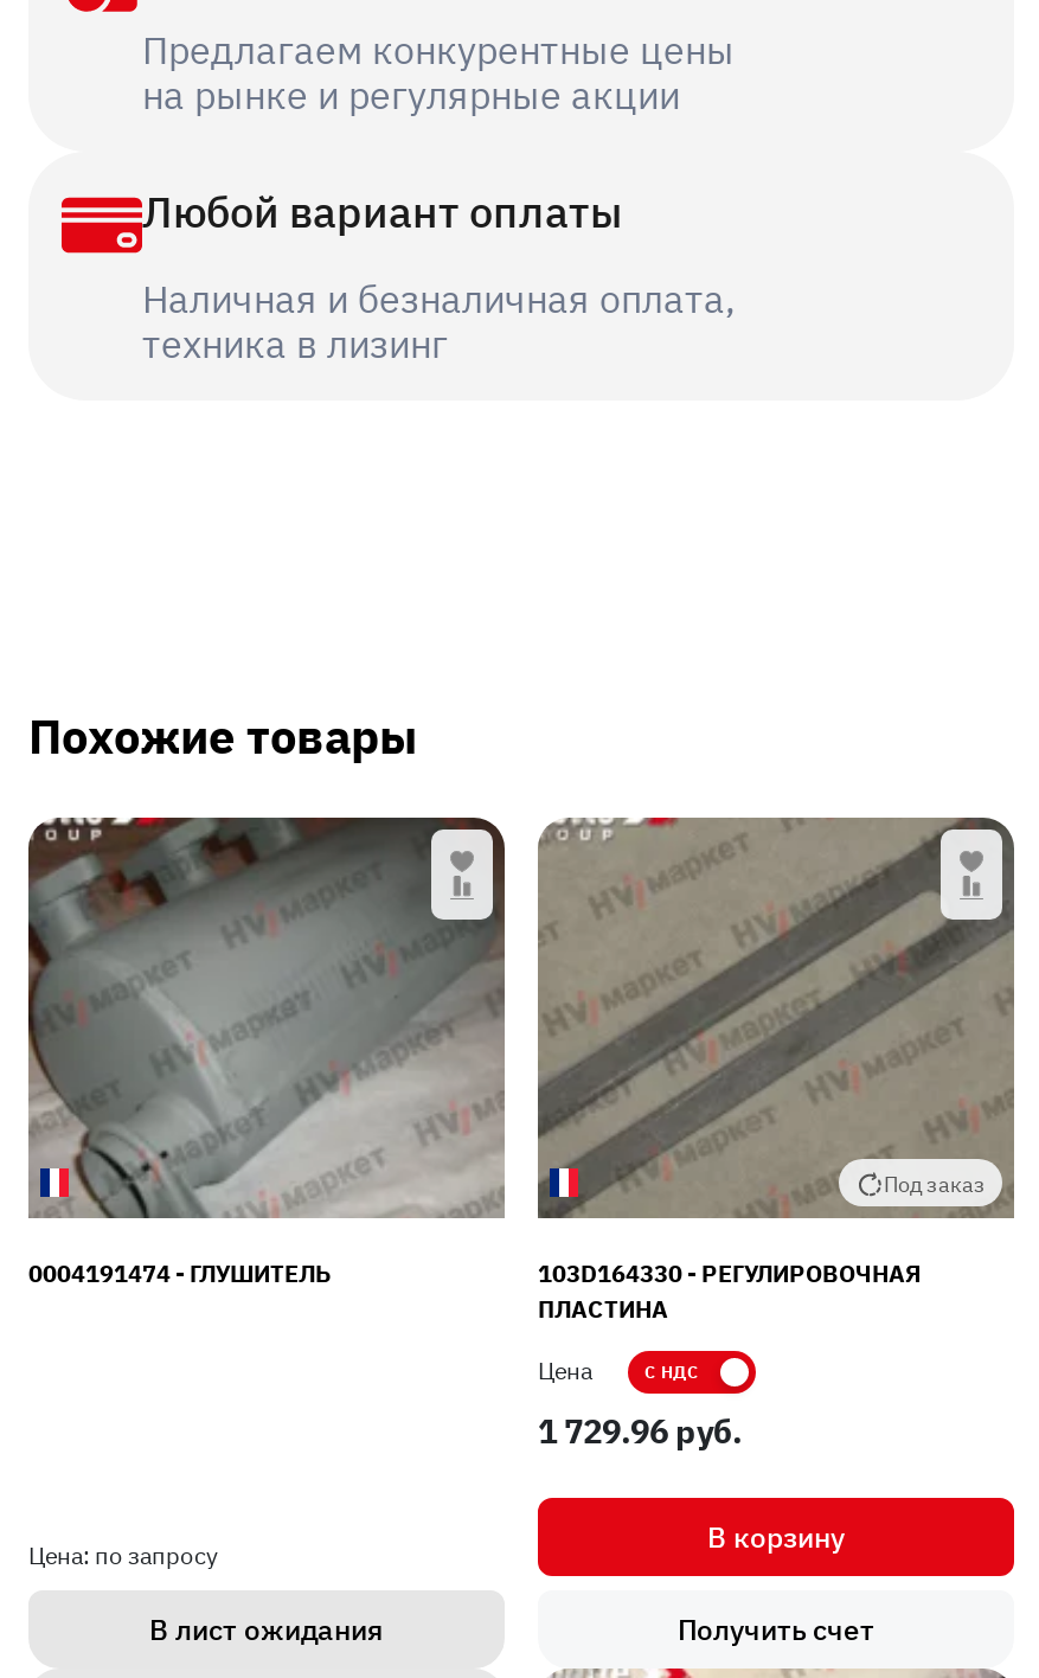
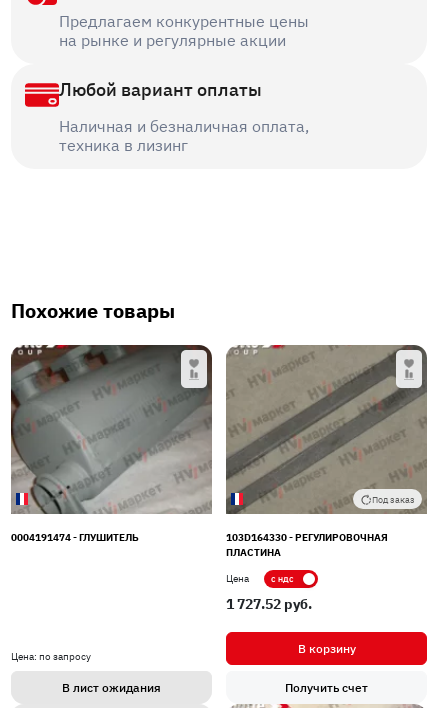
[538,1410,742,1453] 1 729.96 pуб. -> [226,595,312,613] 1 727.52 pуб.

